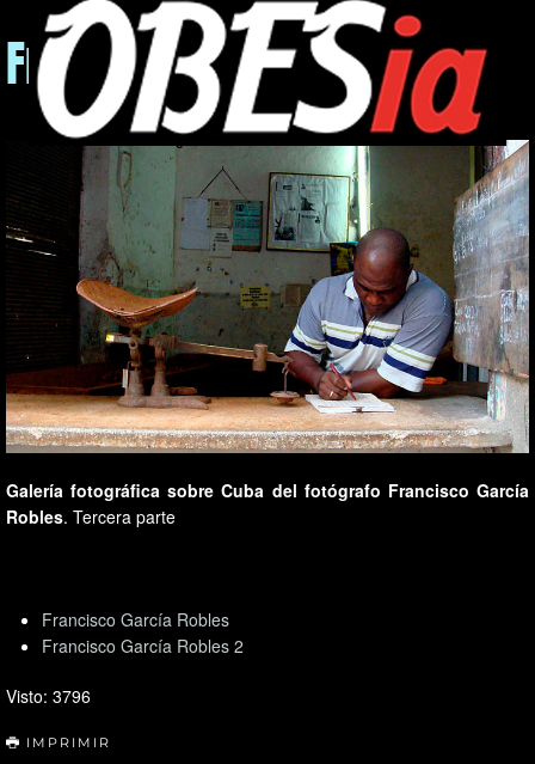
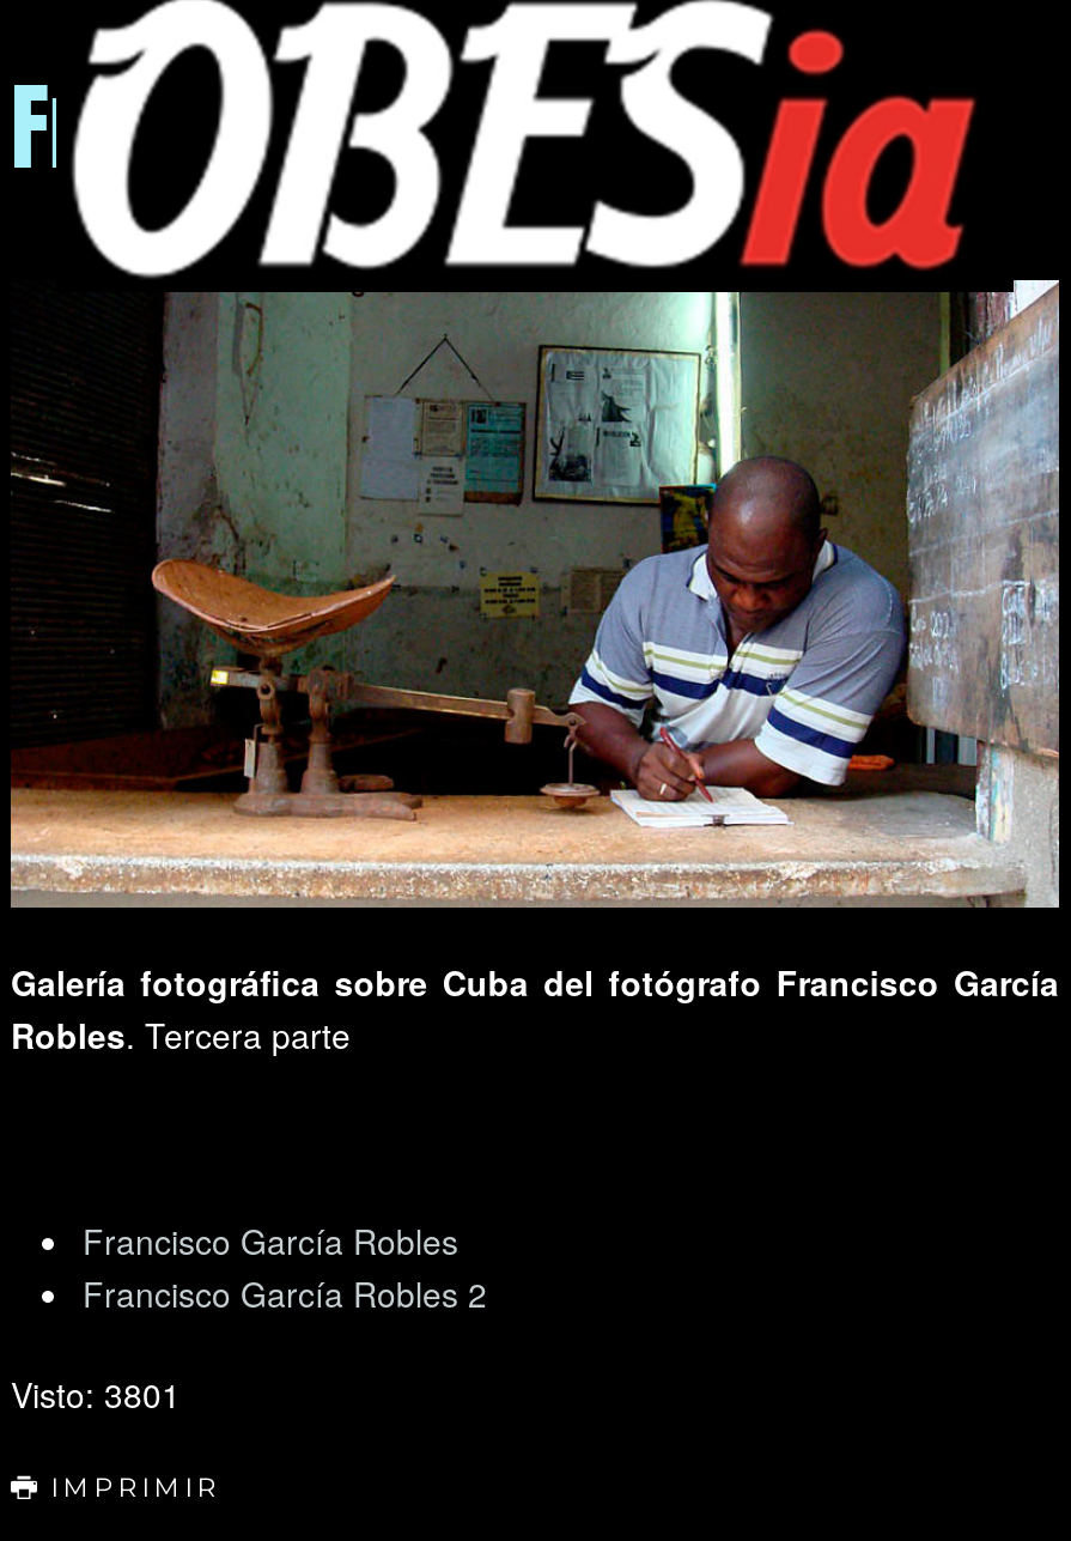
[6,684,91,708] Visto: 3796 -> [11,1370,181,1418] Visto: 3801

